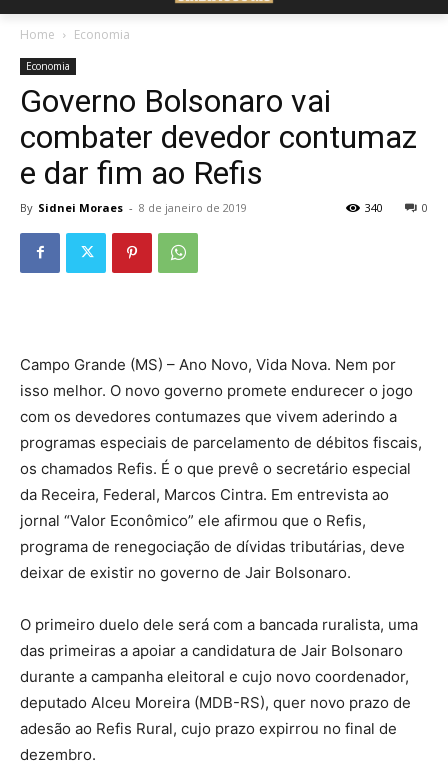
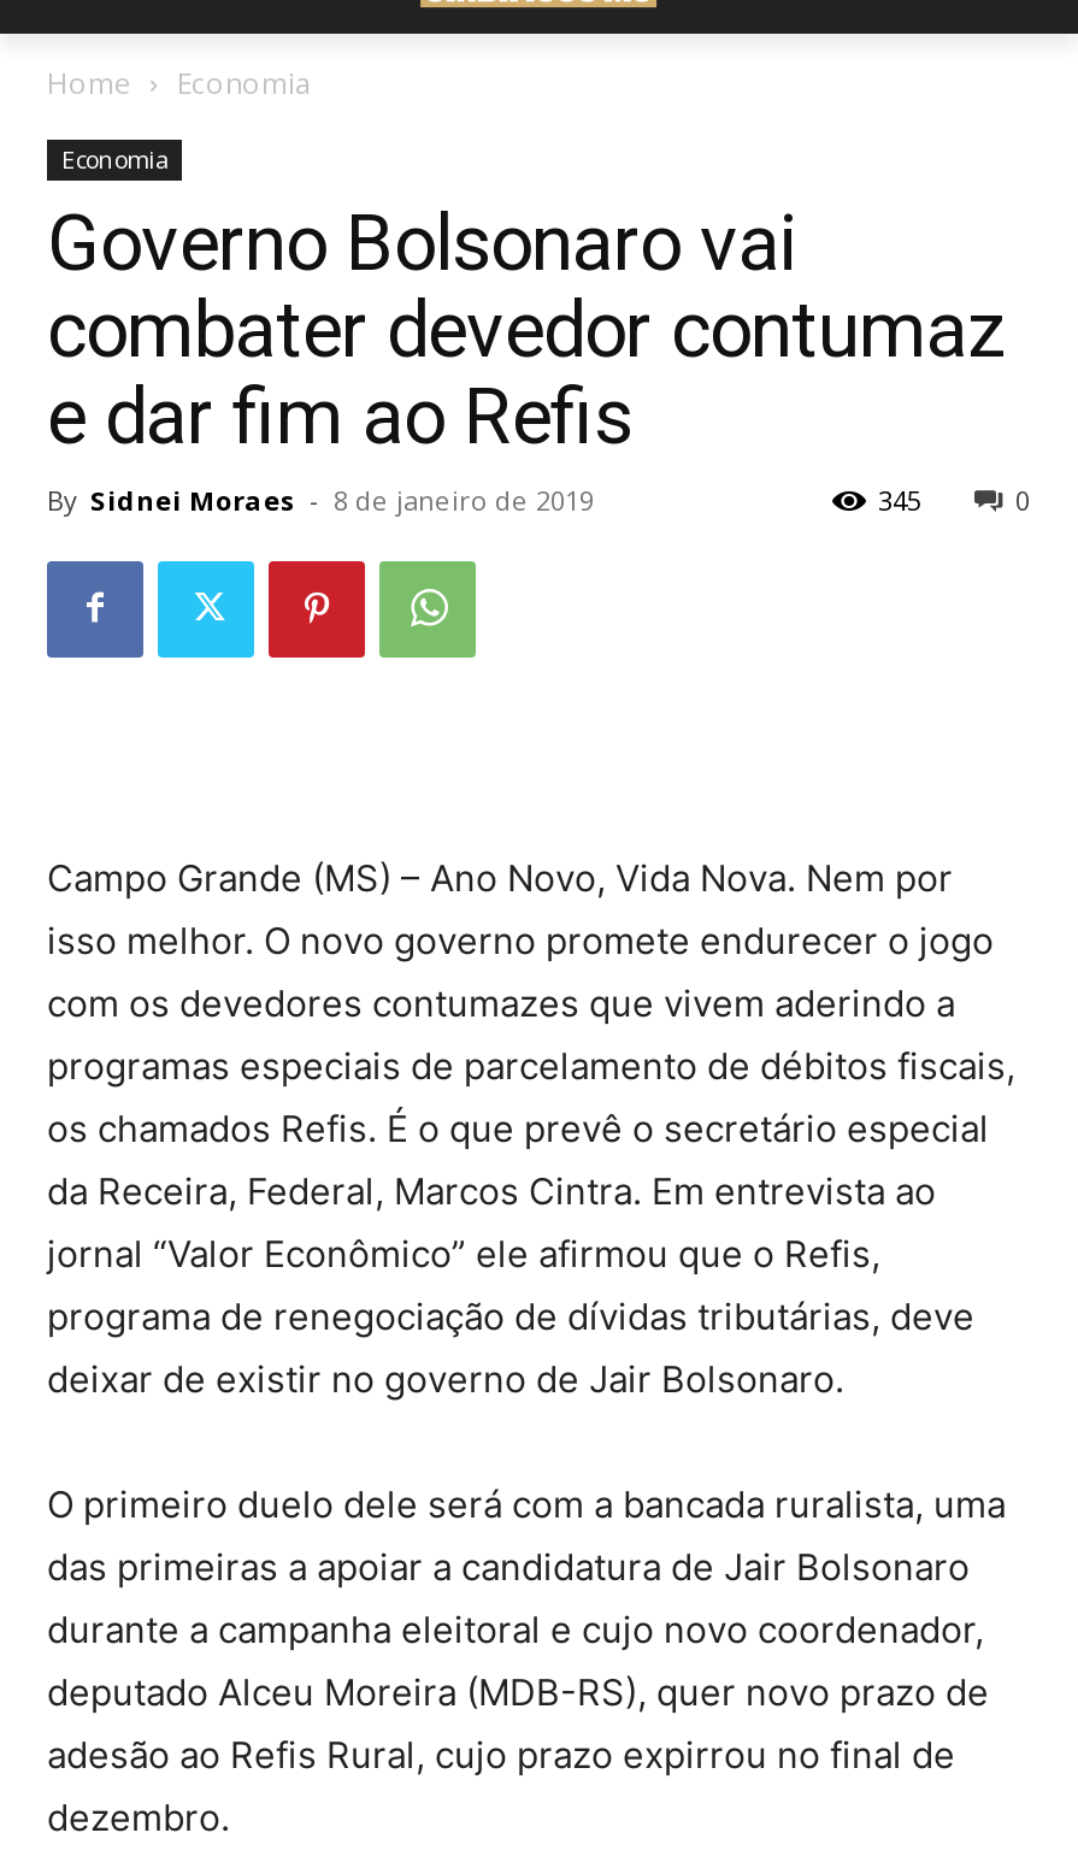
[365,200,383,215] 340 -> [878,481,921,517] 345

